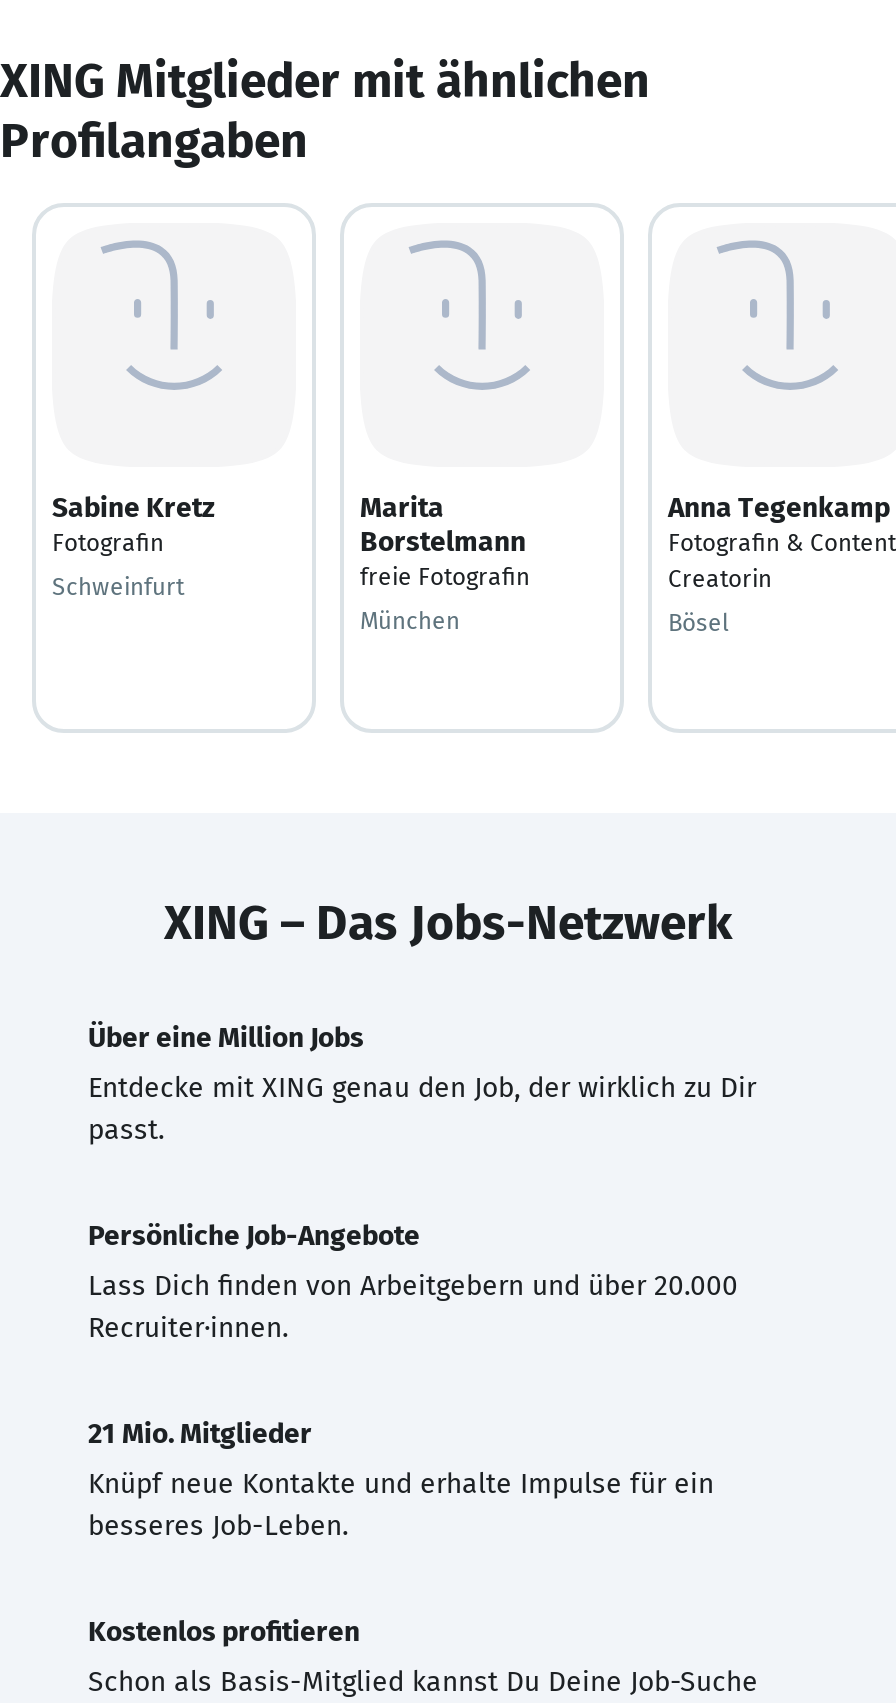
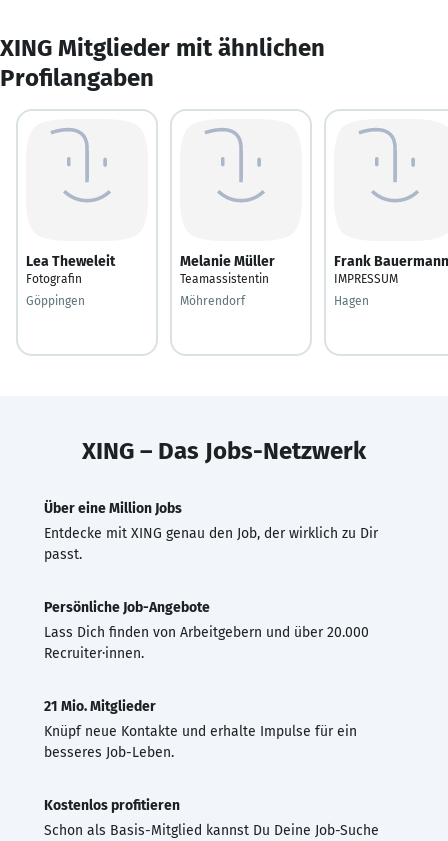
[52,490,214,524] Sabine Kretz -> [26,252,115,269] Lea Theweleit
[360,490,530,590] Marita | Borstelmann | freie Fotografin -> [180,252,275,285] Melanie Müller | Teamassistentin
[668,490,896,592] Anna Tegenkamp | Fotografin & Content | Creatorin -> [334,252,448,285] Frank Bauermann | IMPRESSUM
[52,572,184,600] Schweinfurt -> [26,293,85,307] Göppingen
[360,606,460,634] München -> [180,293,245,307] Möhrendorf
[668,608,730,636] Bösel -> [334,293,369,307] Hagen

